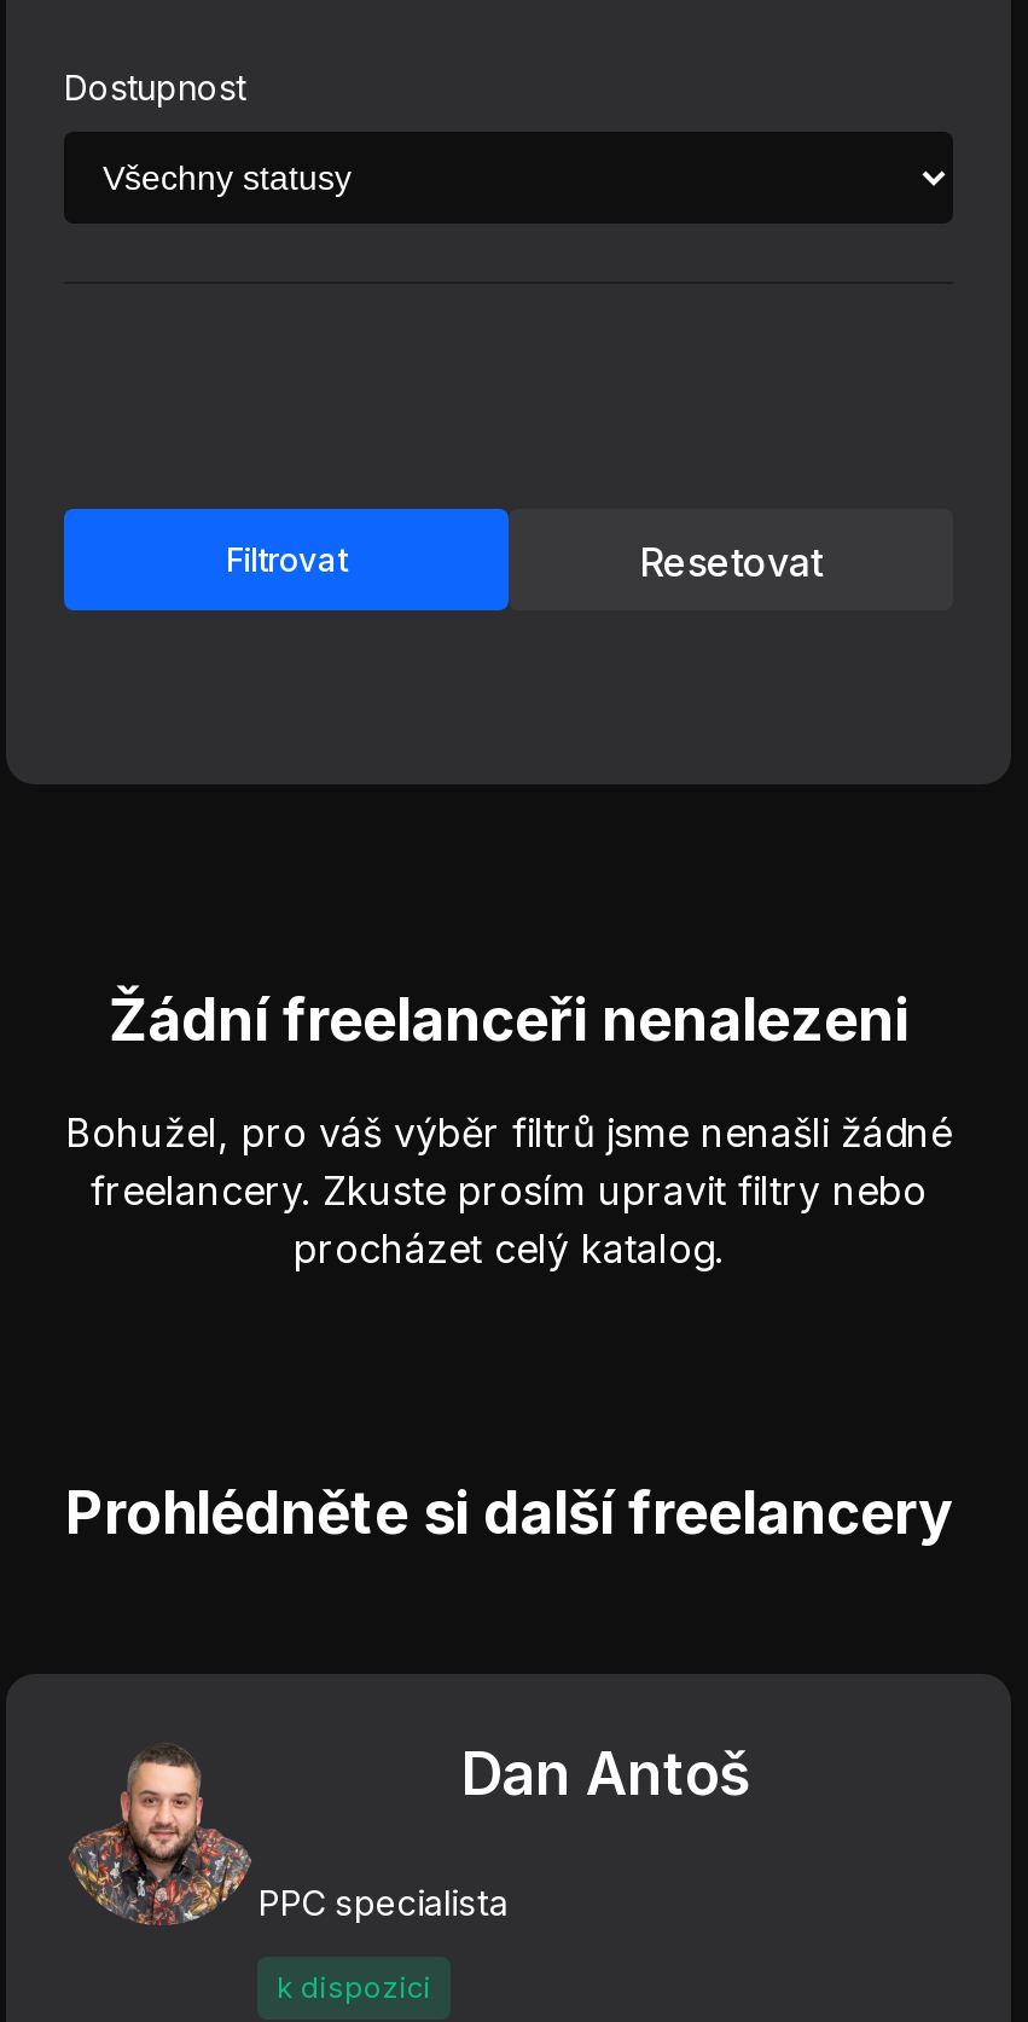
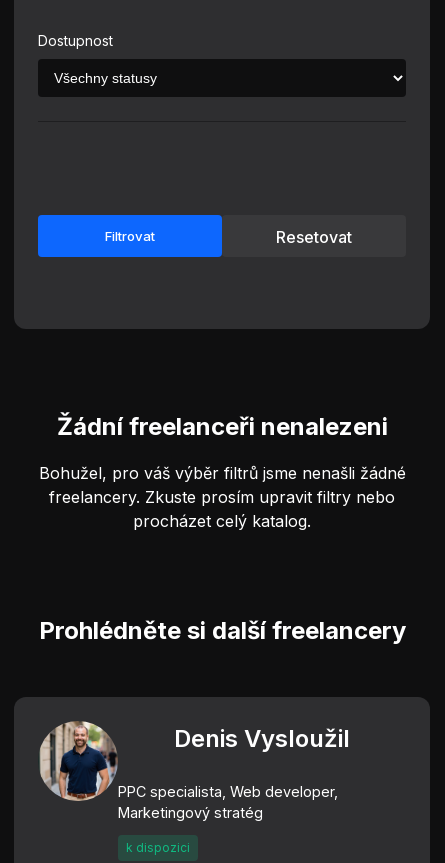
[69,1734,509,1923] [image] | PPC specialista -> [39,721,338,821] [image] | PPC specialista, Web developer, | Marketingový stratég
[460,1739,750,1809] Dan Antoš -> [174,724,350,753] Denis Vysloužil

